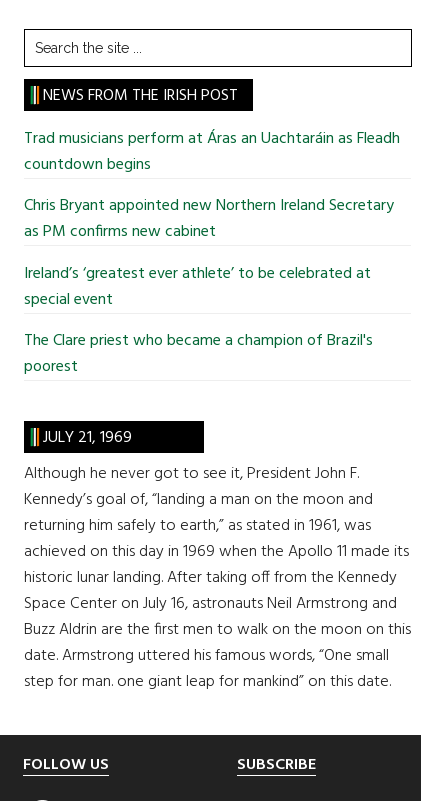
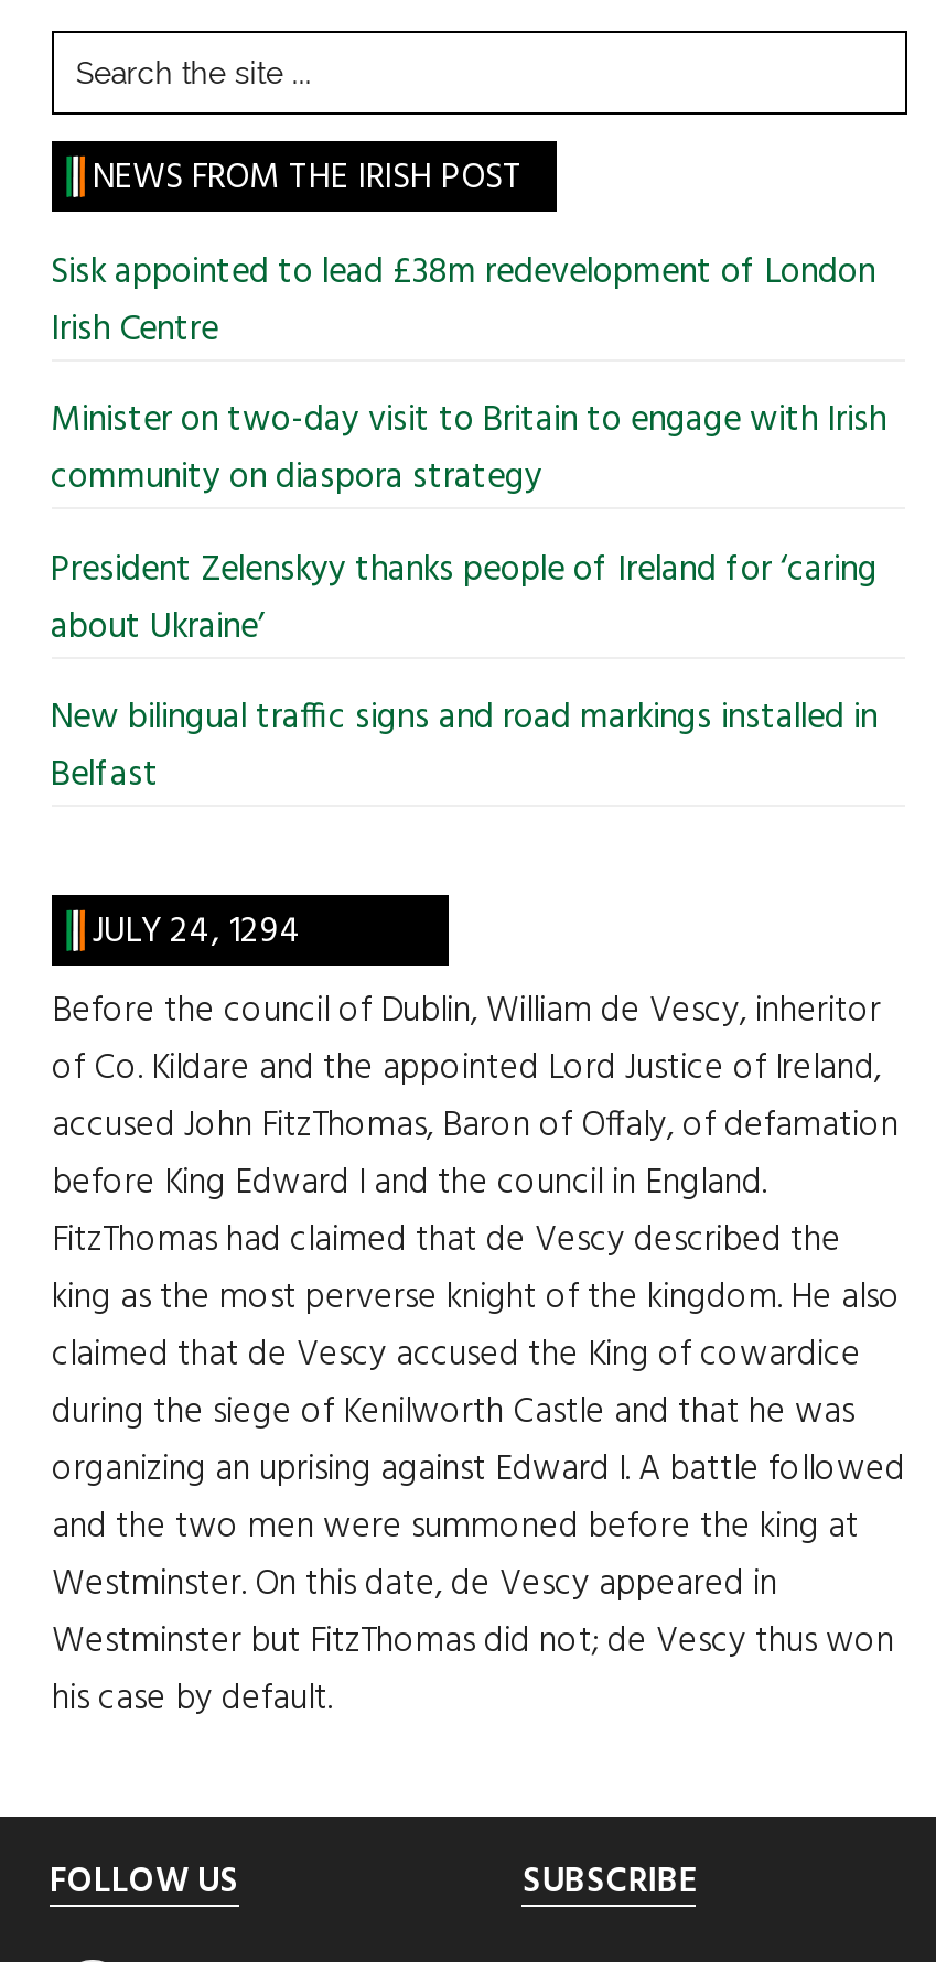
[23,126,399,178] Trad musicians perform at Áras an Uachtaráin as Fleadh | countdown begins -> [51,244,875,359] Sisk appointed to lead £38m redevelopment of London | Irish Centre
[23,193,393,245] Chris Bryant appointed new Northern Ireland Secretary | as PM confirms new cabinet -> [51,393,886,508] Minister on two-day visit to Britain to engage with Irish | community on diaspora strategy
[23,261,370,313] Ireland’s ‘greatest ever athlete’ to be celebrated at | special event -> [51,542,878,657] President Zelenskyy thanks people of Ireland for ‘caring | about Ukraine’
[23,328,372,380] The Clare priest who became a champion of Brazil's | poorest -> [51,691,878,806] New bilingual traffic signs and road markings installed in | Belfast
[24,425,411,695] JULY 21, 1969 | Although he never got to see it, President John F. | Kennedy’s goal of, “landing a man on the moon and | returning him safely to earth,” as stated in 1961, was | achieved on this day in 1969 when the Apollo 11 made its | historic lunar landing. After taking off from the Kennedy | Space Center on July 16, astronauts Neil Armstrong and | Buzz Aldrin are the first men to walk on the moon on this | date. Armstrong uttered his famous words, “One small | step for man. one giant leap for mankind” on this date. -> [52,905,905,1729] JULY 24, 1294 | Before the council of Dublin, William de Vescy, inheritor | of Co. Kildare and the appointed Lord Justice of Ireland, | accused John FitzThomas, Baron of Offaly, of defamation | before King Edward I and the council in England. | FitzThomas had claimed that de Vescy described the | king as the most perverse knight of the kingdom. He also | claimed that de Vescy accused the King of cowardice | during the siege of Kenilworth Castle and that he was | organizing an uprising against Edward I. A battle followed | and the two men were summoned before the king at | Westminster. On this date, de Vescy appeared in | Westminster but FitzThomas did not; de Vescy thus won | his case by default.

